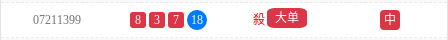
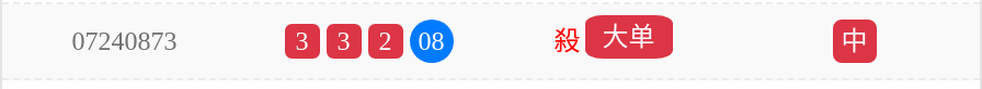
[33,13,141,27] 07211399 | 8 -> [72,26,177,56] 07240873
[173,13,203,27] 7 | 18 -> [337,26,445,56] 3 | 2 | 08

